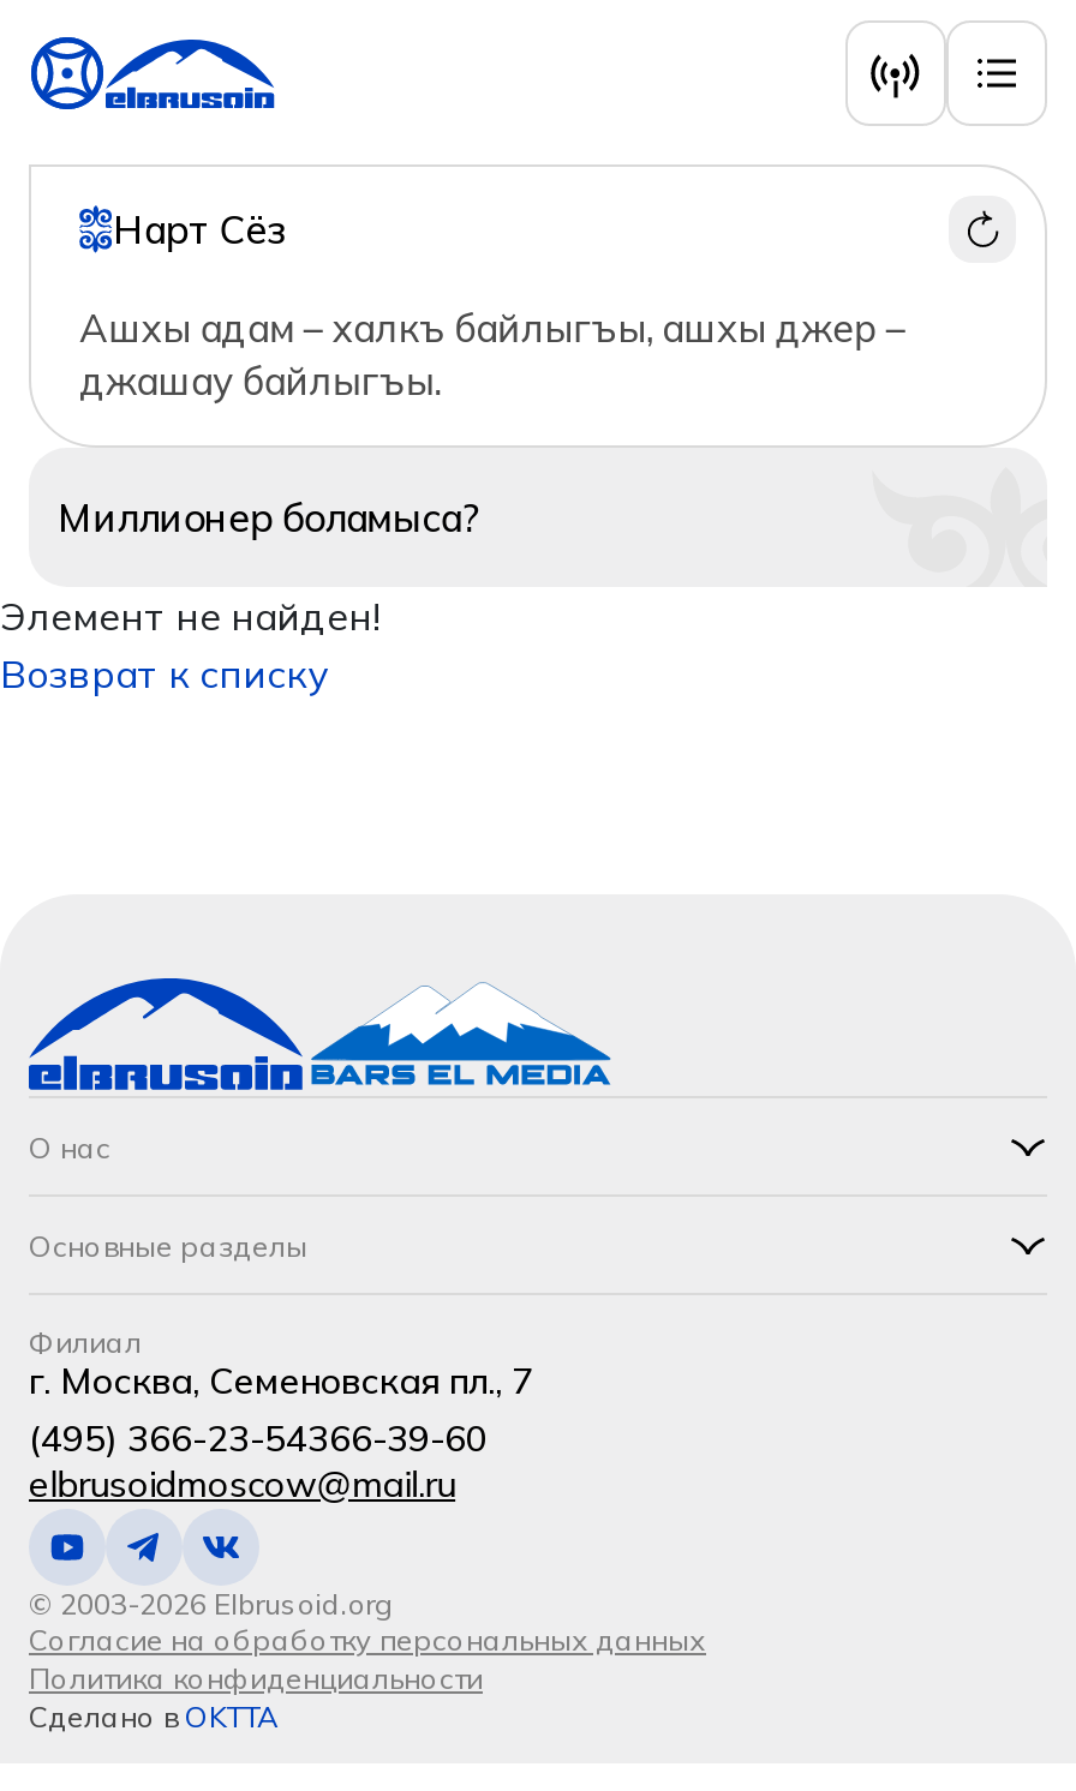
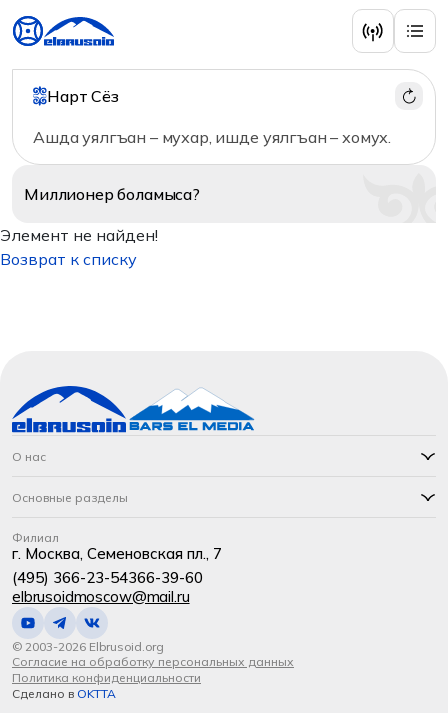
[79,304,905,405] Ашхы адам – халкъ байлыгъы, ашхы джер – | джашау байлыгъы. -> [33,127,391,147] Ашда уялгъан – мухар, ишде уялгъан – хомух.

